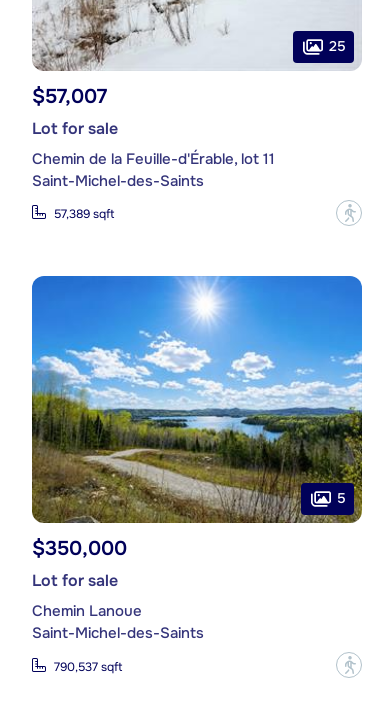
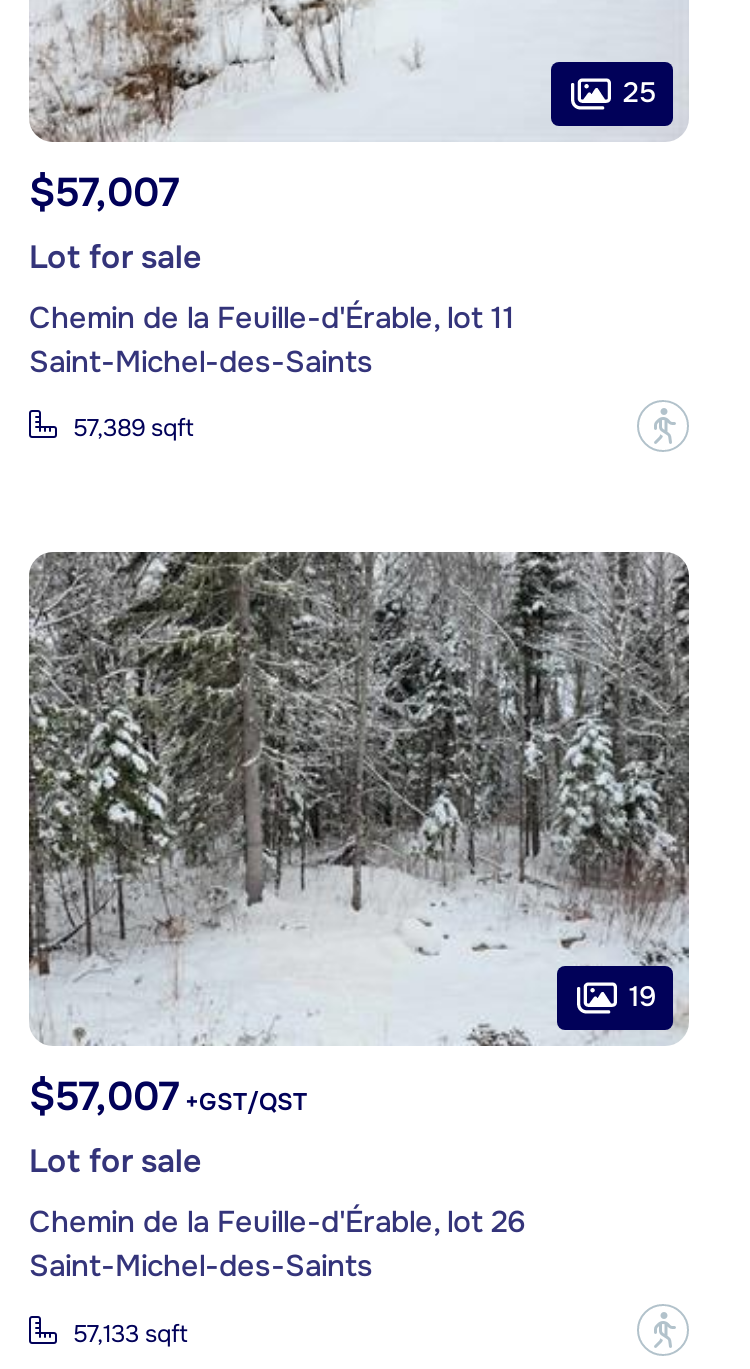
[31,275,363,524] [image] | 5 -> [27,550,691,1046] [image] | 19
[32,536,127,561] $350,000 -> [29,1073,307,1123] $57,007+GST/QST
[32,601,142,621] Chemin Lanoue -> [29,1203,525,1243] Chemin de la Feuille-d'Érable, lot 26
[54,659,122,675] 790,537 sqft -> [73,1318,187,1350] 57,133 sqft

